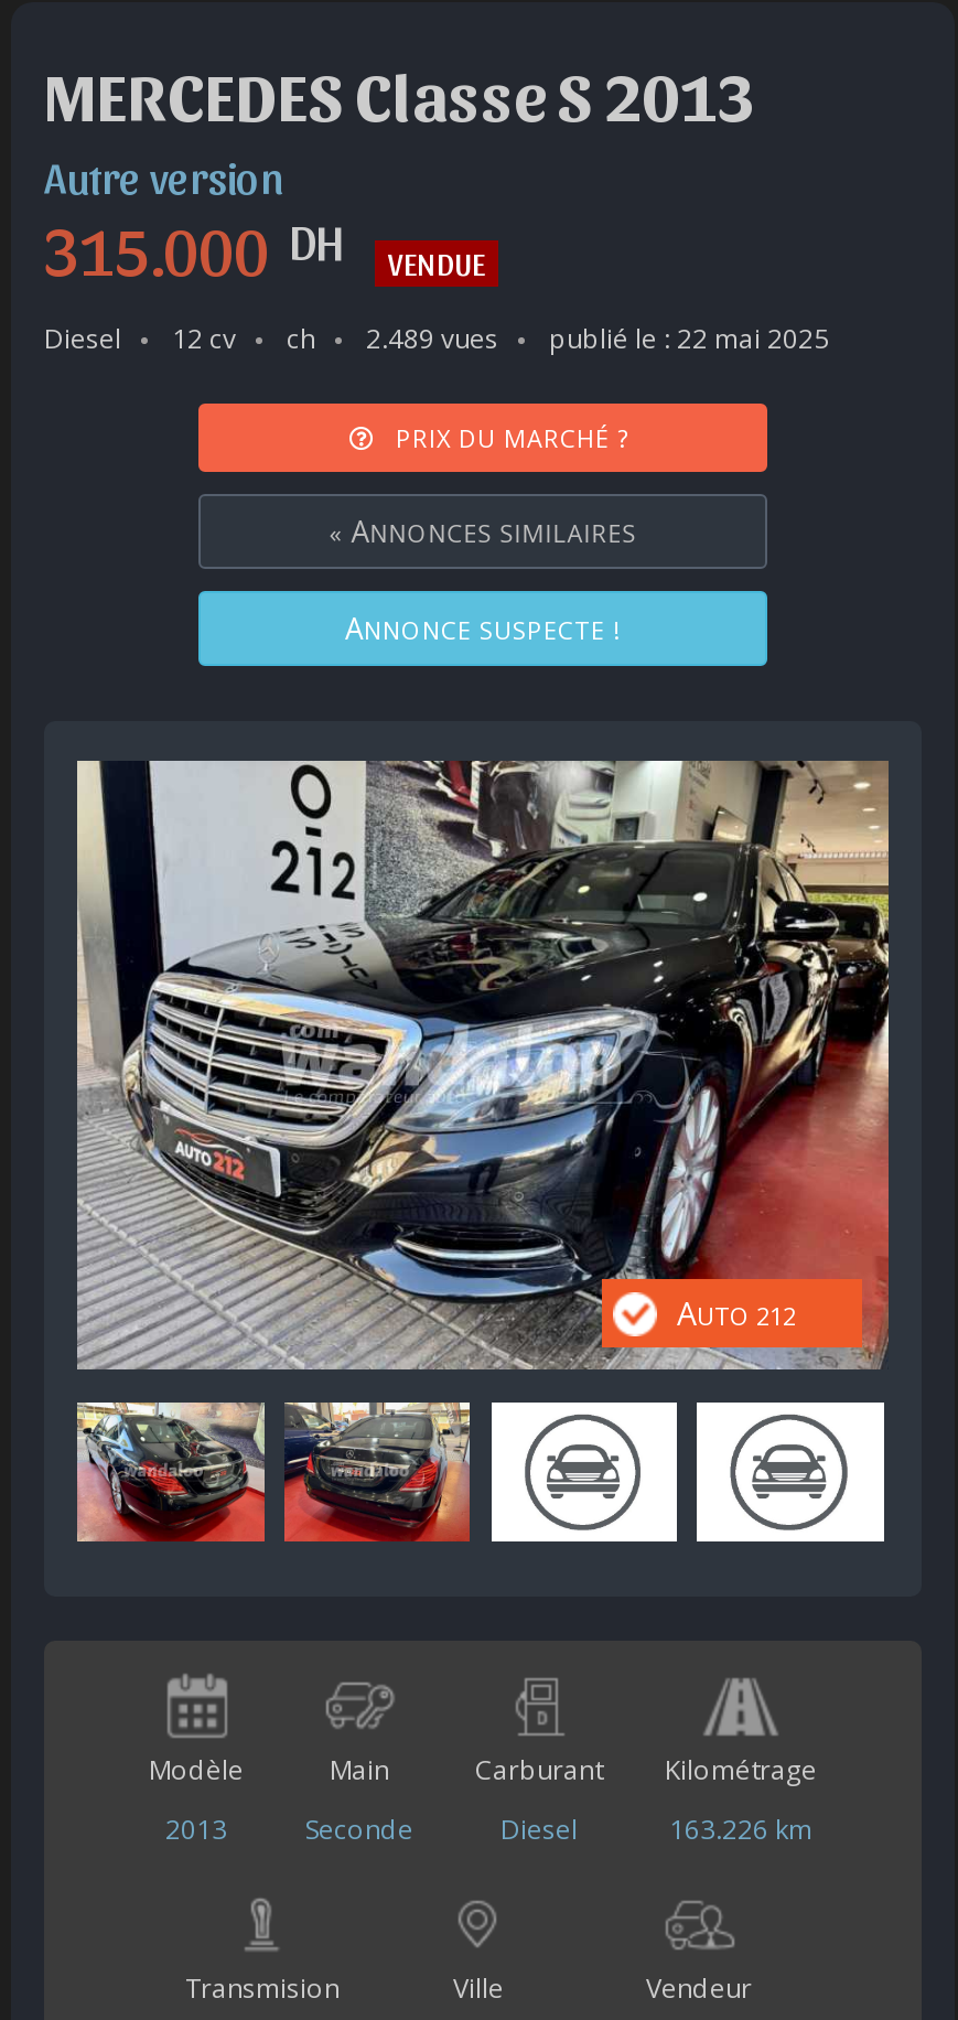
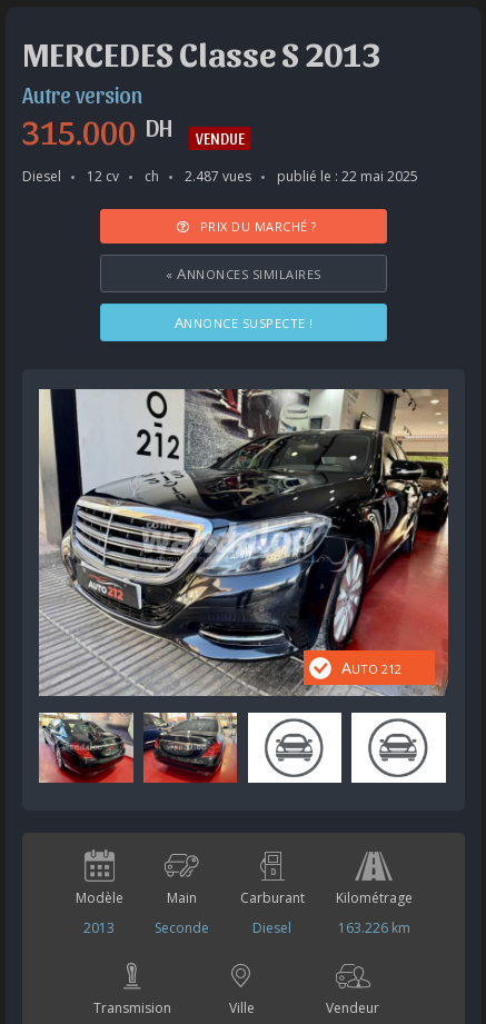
[44,320,829,357] Diesel 12 cv ch 2.489 vues publié le : 22 mai 2025 -> [22,167,418,186] Diesel 12 cv ch 2.487 vues publié le : 22 mai 2025

